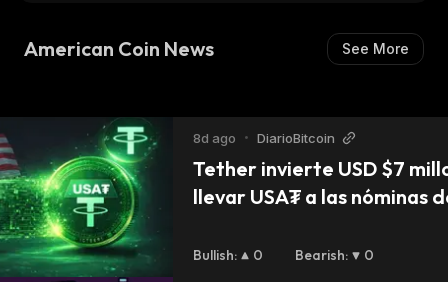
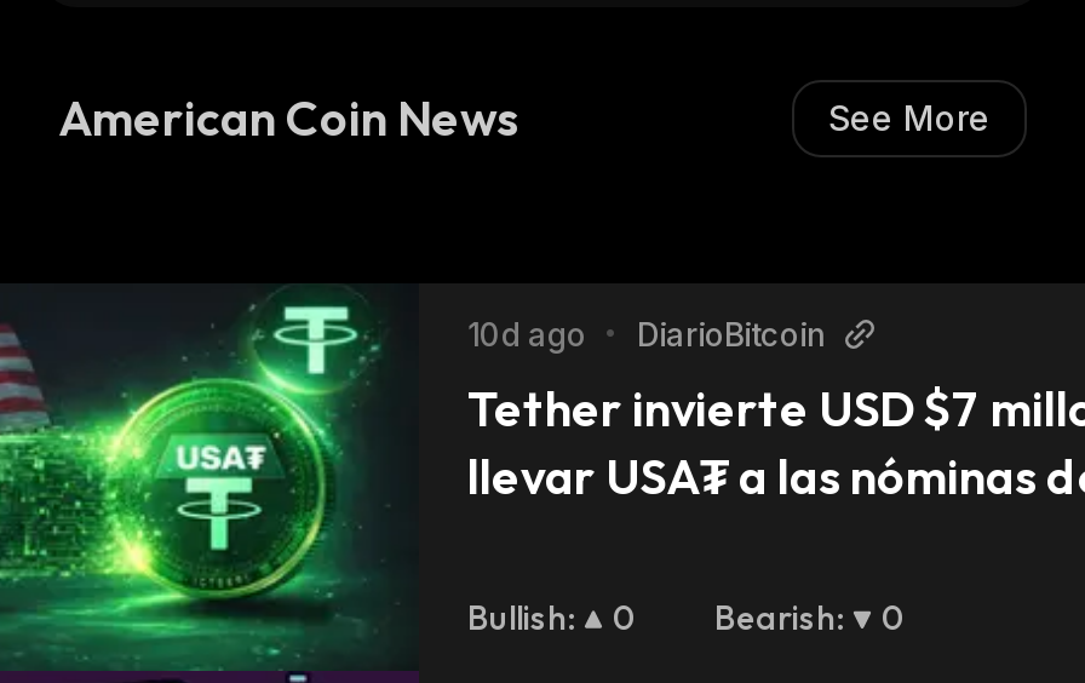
[193,130,335,146] 8d ago • DiarioBitcoin -> [467,315,826,354] 10d ago • DiarioBitcoin

